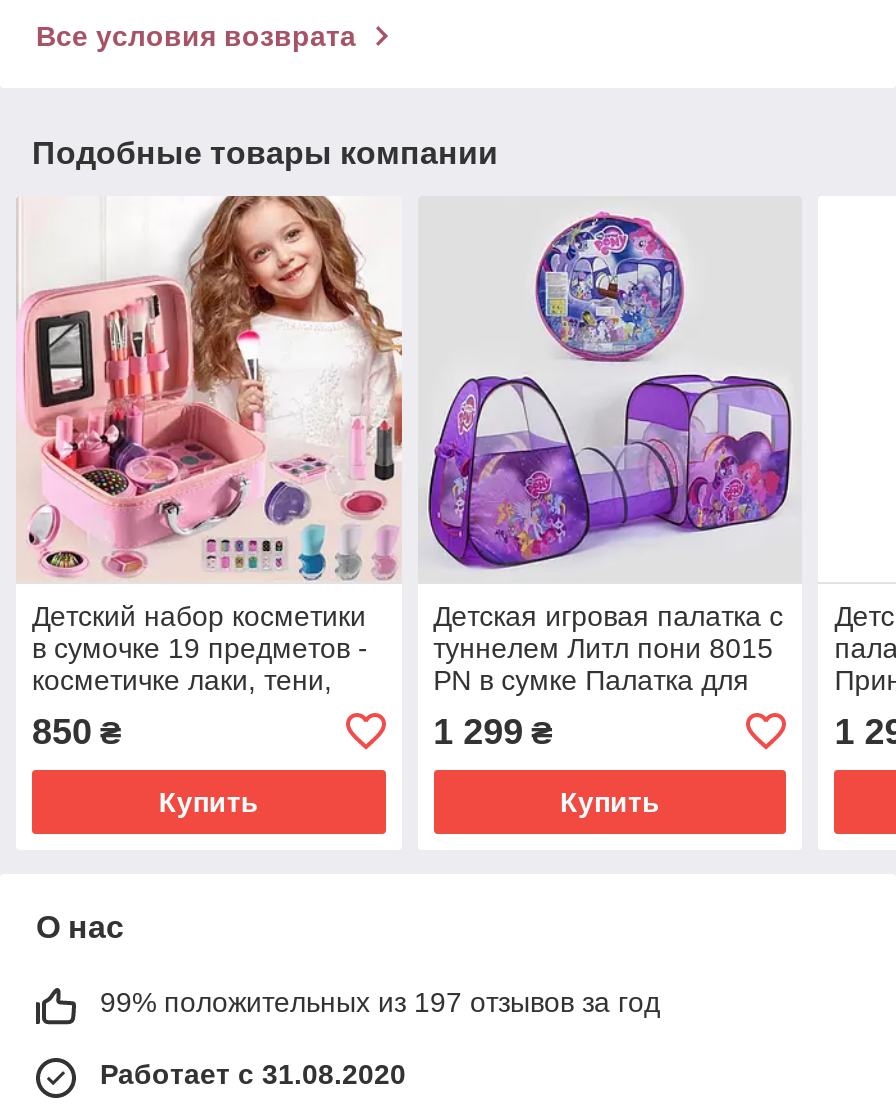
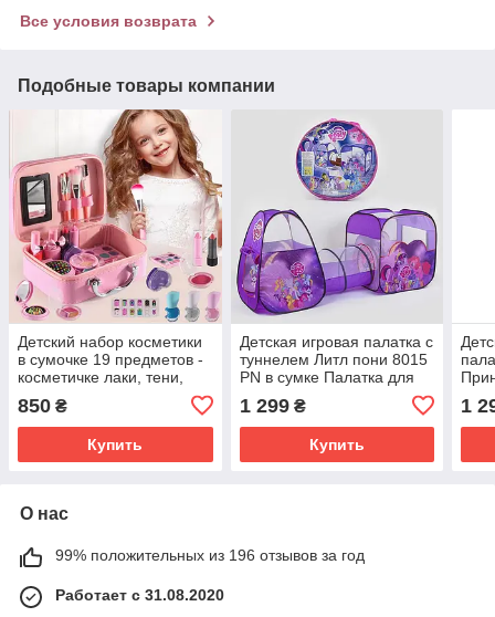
[100,986,660,1018] 99% положительных из 197 отзывов за год -> [55,546,365,564] 99% положительных из 196 отзывов за год

